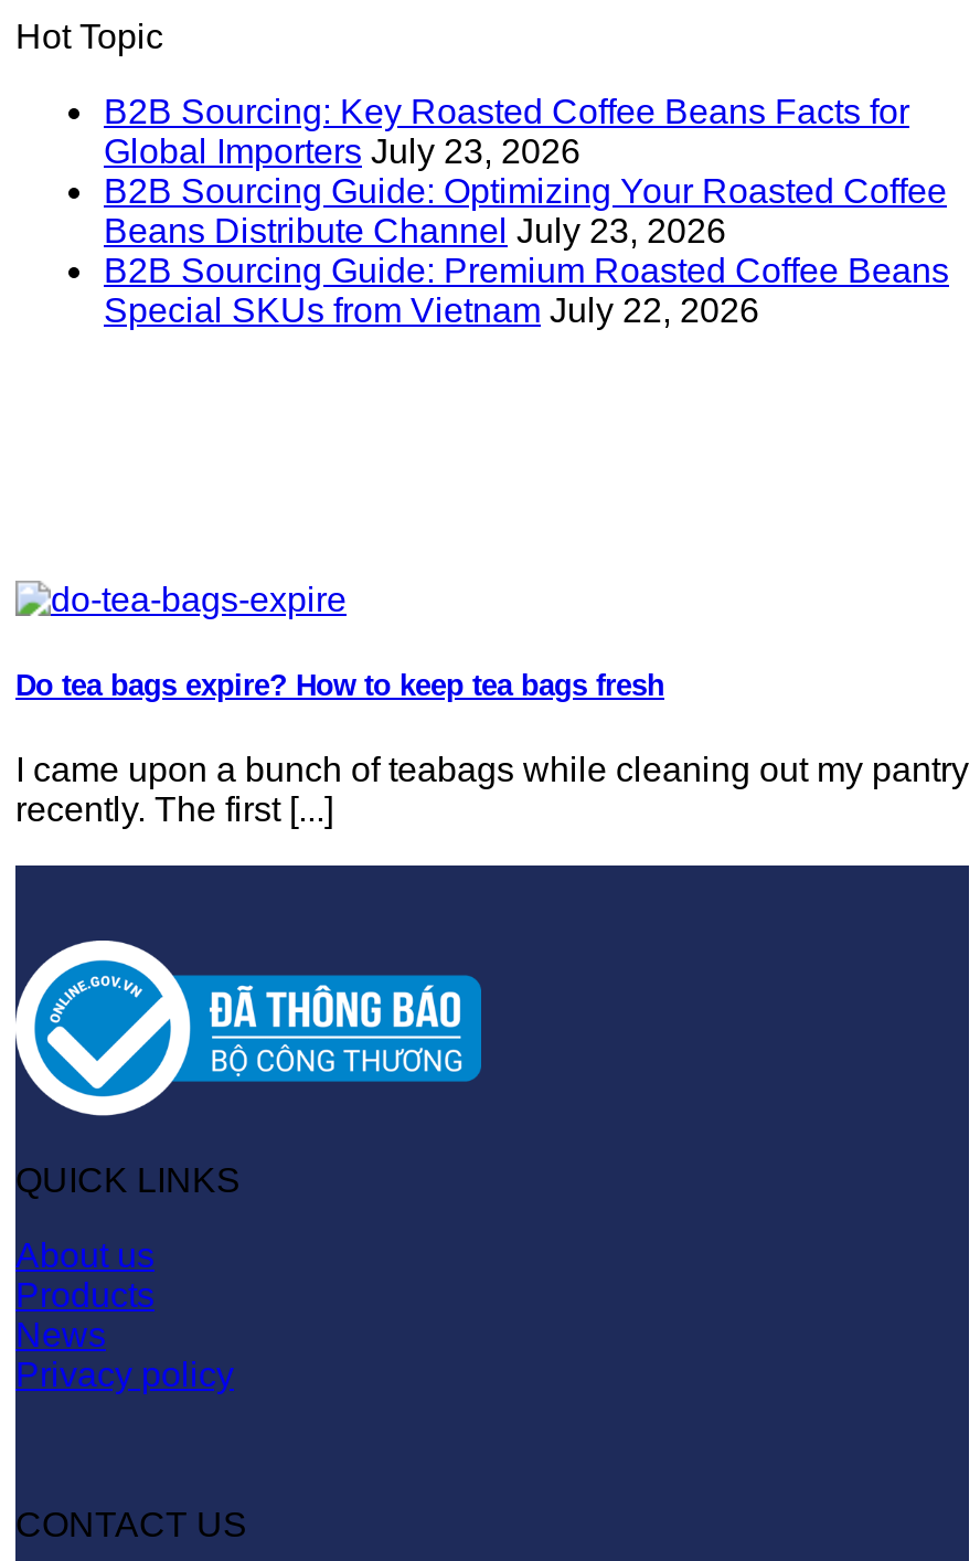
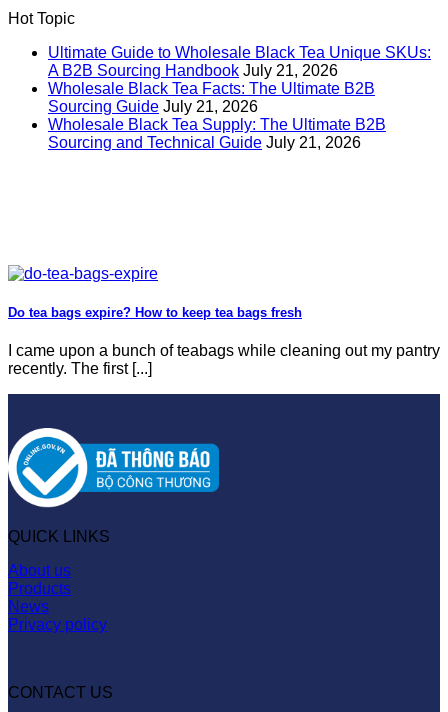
[104,93,949,329] B2B Sourcing: Key Roasted Coffee Beans Facts for | Global Importers July 23, 2026 | B2B Sourcing Guide: Optimizing Your Roasted Coffee | Beans Distribute Channel July 23, 2026 | B2B Sourcing Guide: Premium Roasted Coffee Beans | Special SKUs from Vietnam July 22, 2026 -> [48,44,431,151] Ultimate Guide to Wholesale Black Tea Unique SKUs: | A B2B Sourcing Handbook July 21, 2026 | Wholesale Black Tea Facts: The Ultimate B2B | Sourcing Guide July 21, 2026 | Wholesale Black Tea Supply: The Ultimate B2B | Sourcing and Technical Guide July 21, 2026

